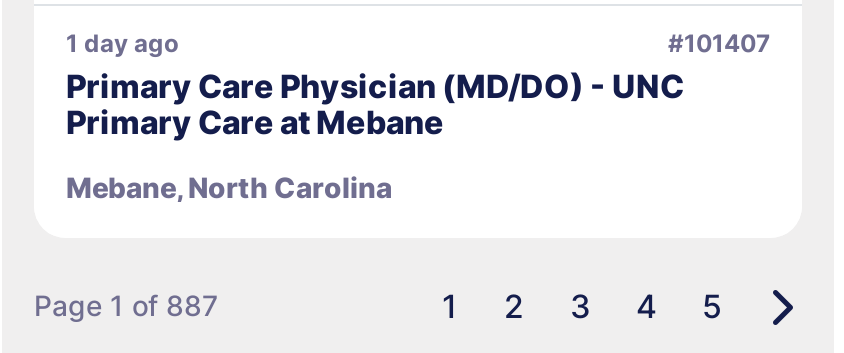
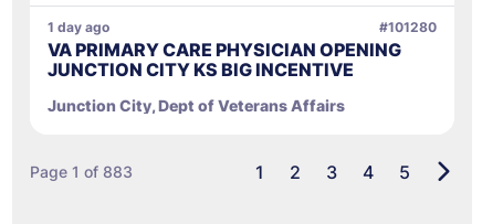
[668,28,770,58] #101407 -> [379,19,437,35] #101280
[66,65,684,141] Primary Care Physician (MD/DO) - UNC | Primary Care at Mebane -> [48,39,401,81] VA PRIMARY CARE PHYSICIAN OPENING | JUNCTION CITY KS BIG INCENTIVE
[66,169,392,203] Mebane, North Carolina -> [48,96,345,115] Junction City, Dept of Veterans Affairs
[34,288,218,322] Page 1 of 887 -> [30,162,133,181] Page 1 of 883

